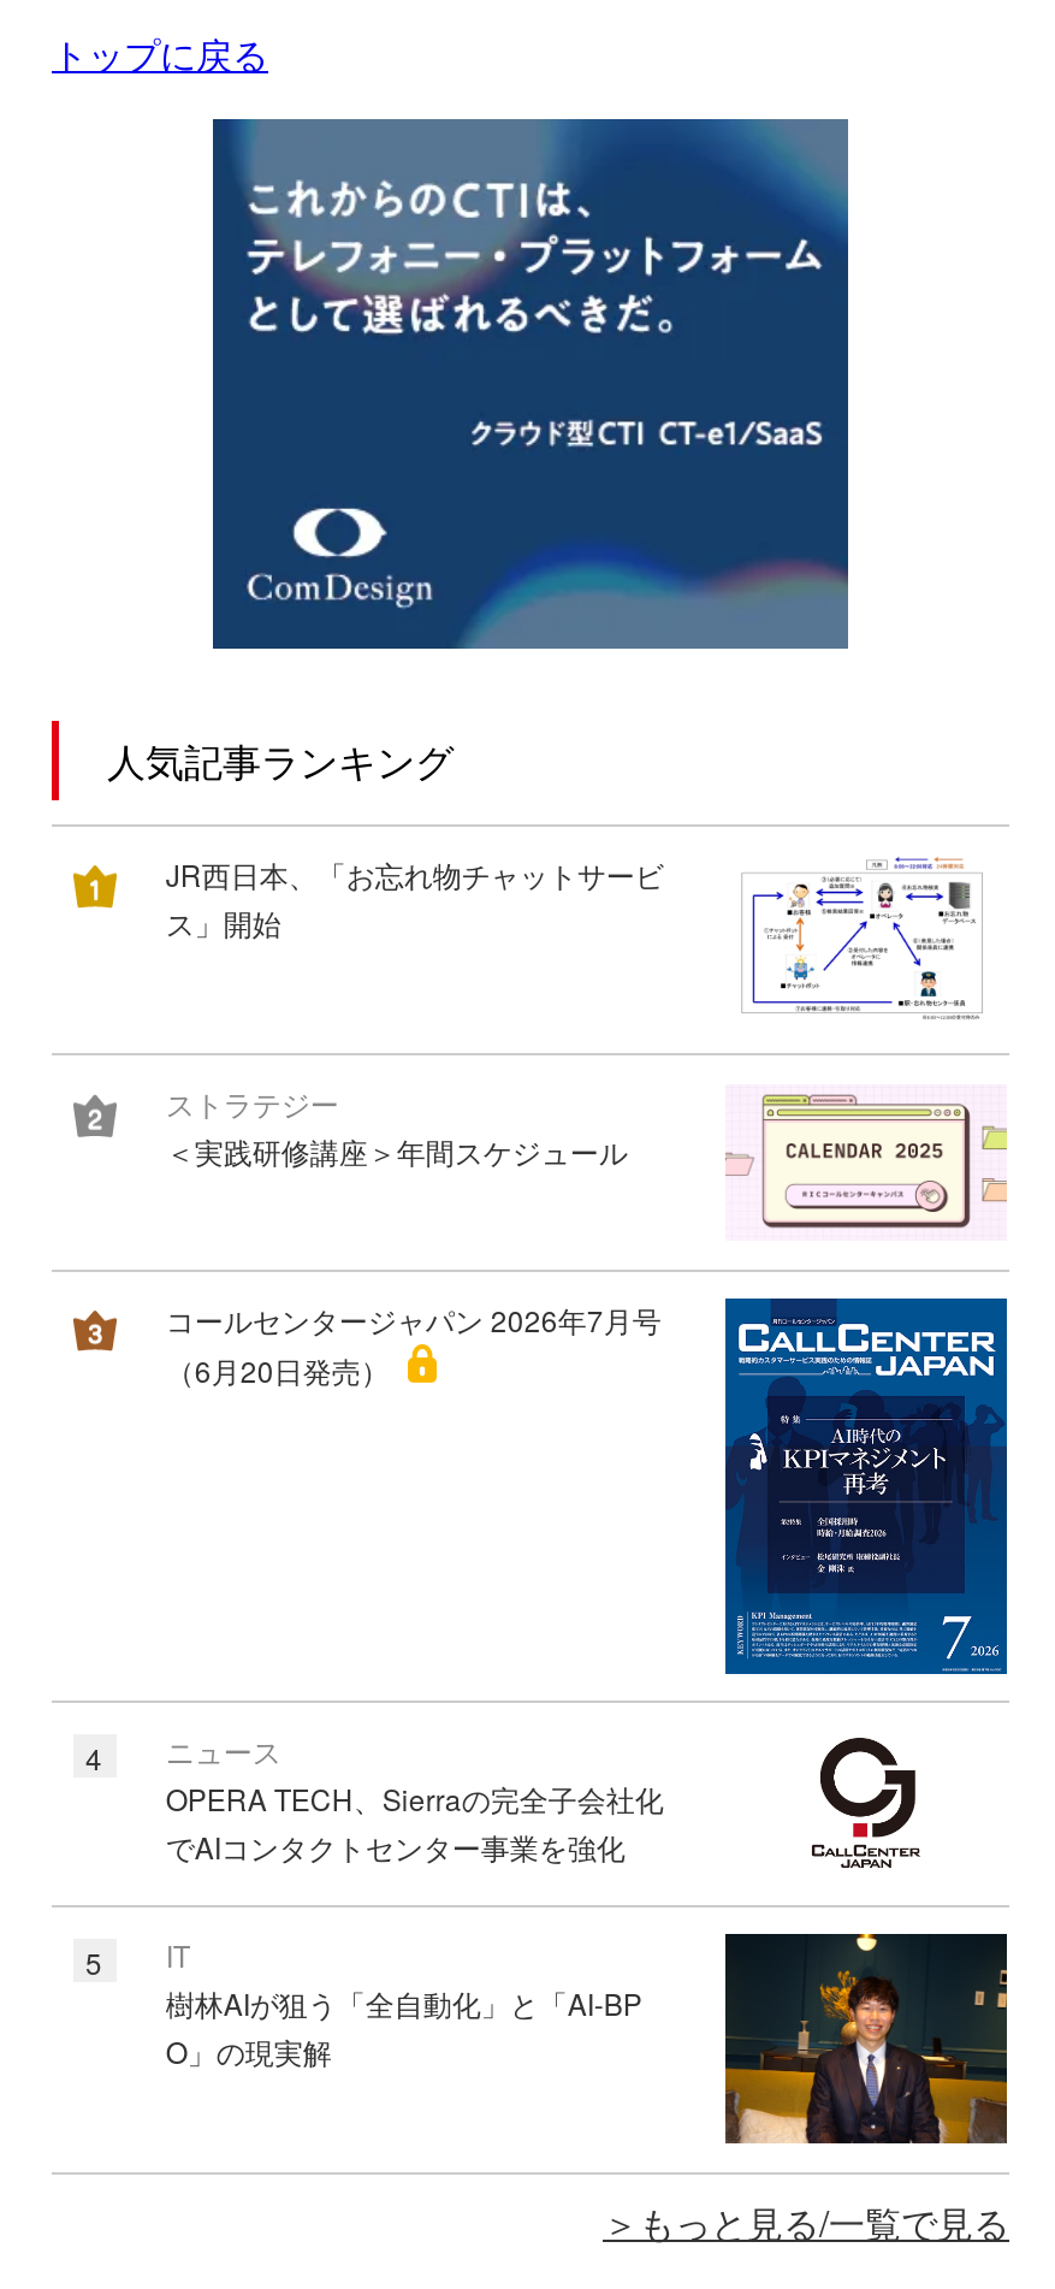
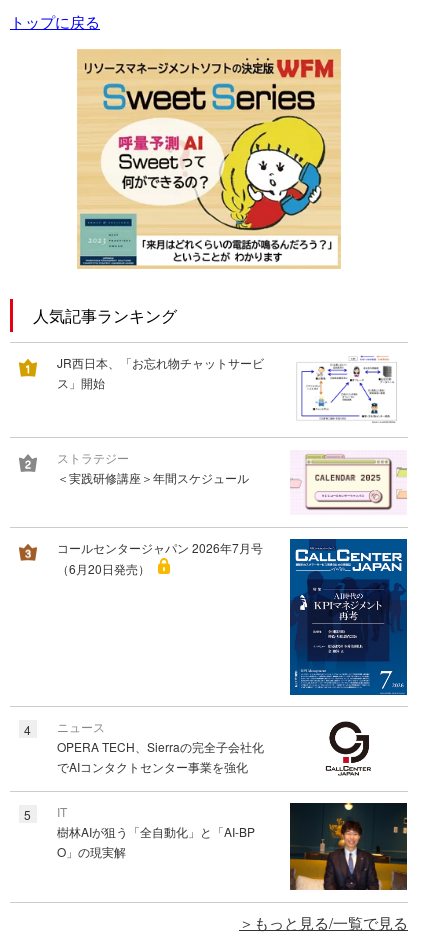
[211,117,850,651] [image] -> [77,49,341,269] [image]

